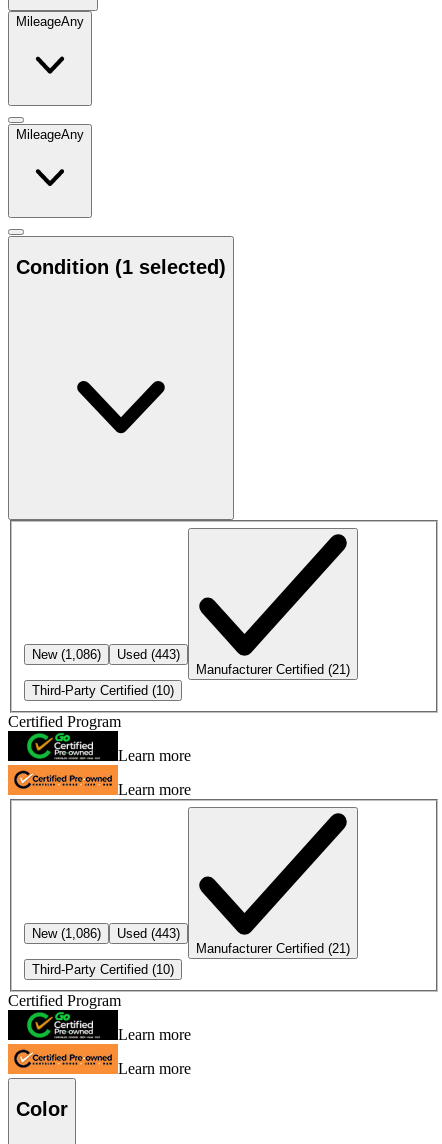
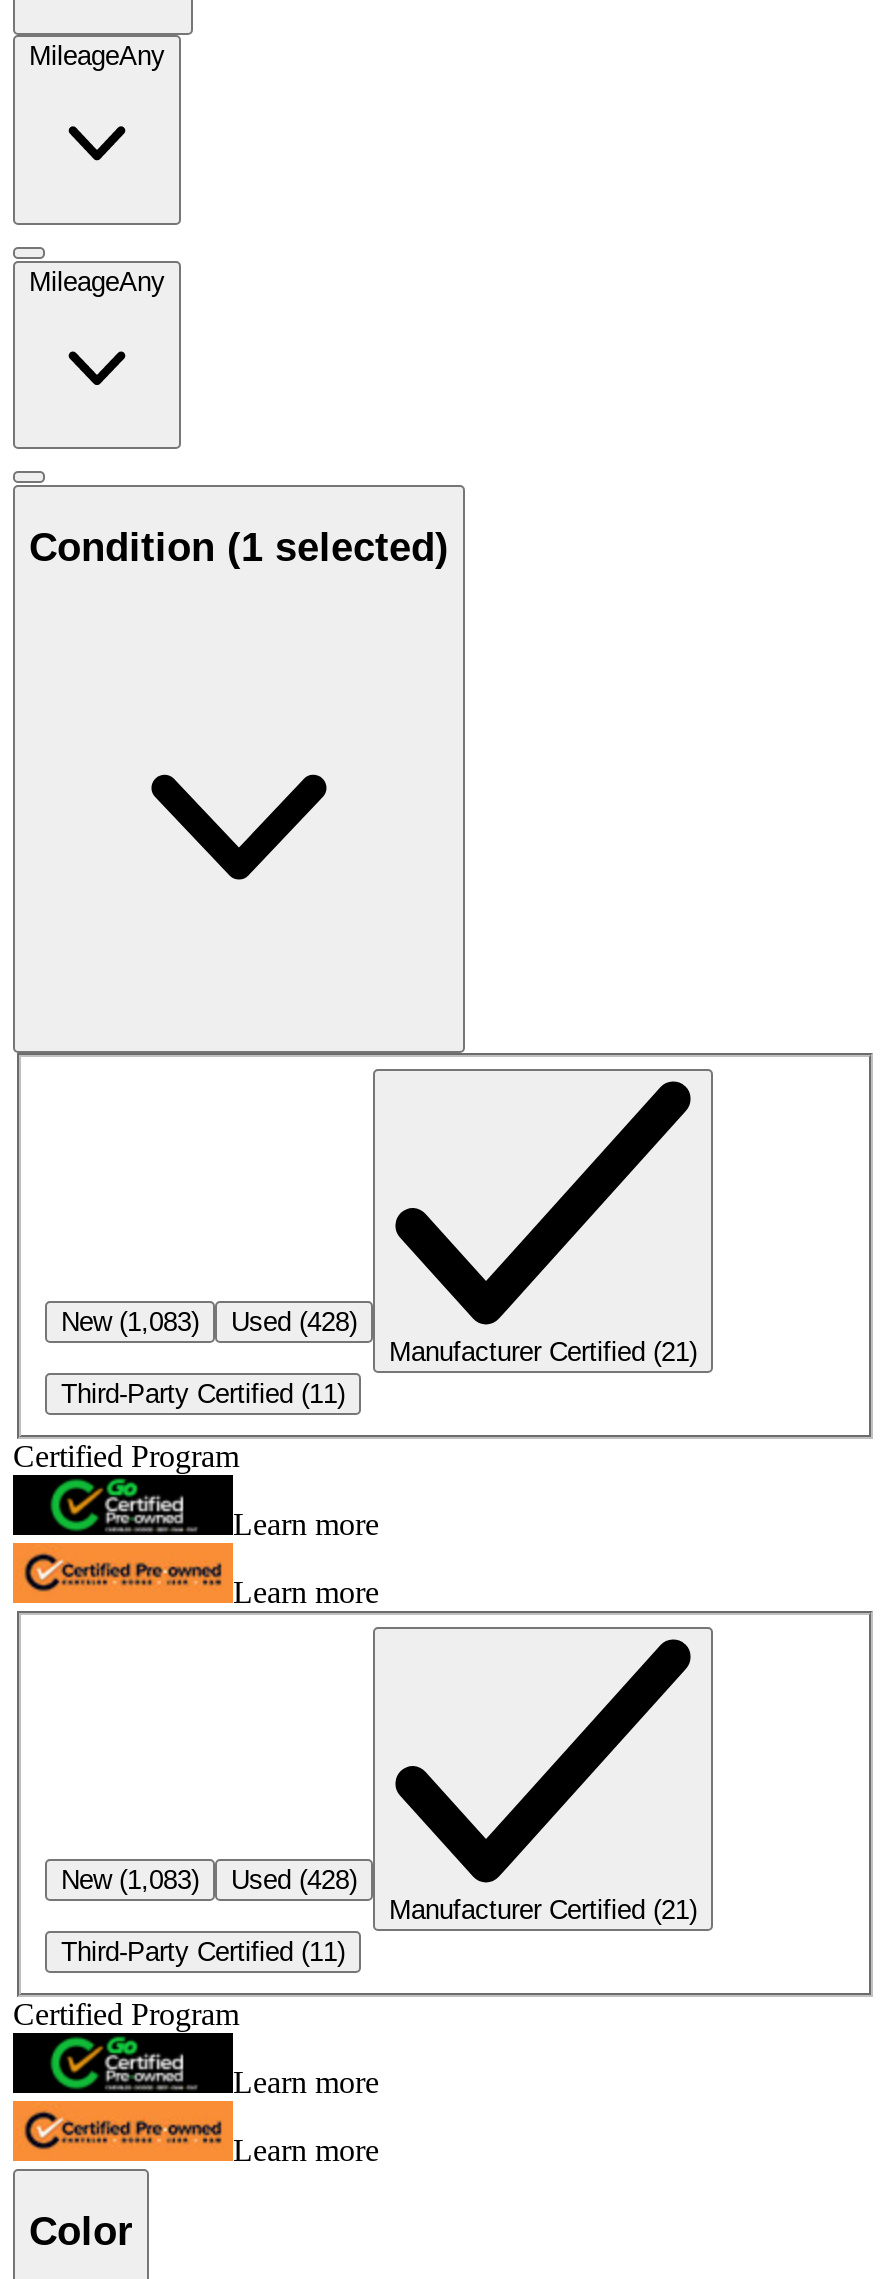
[32,647,101,662] New (1,086) -> [61,1307,199,1337] New (1,083)
[117,647,180,662] Used (443) -> [231,1307,357,1337] Used (428)
[32,683,174,698] Third-Party Certified (10) -> [61,1379,345,1409] Third-Party Certified (11)
[32,926,101,941] New (1,086) -> [61,1865,199,1895] New (1,083)
[117,926,180,941] Used (443) -> [231,1865,357,1895] Used (428)
[32,962,174,977] Third-Party Certified (10) -> [61,1937,345,1967] Third-Party Certified (11)

